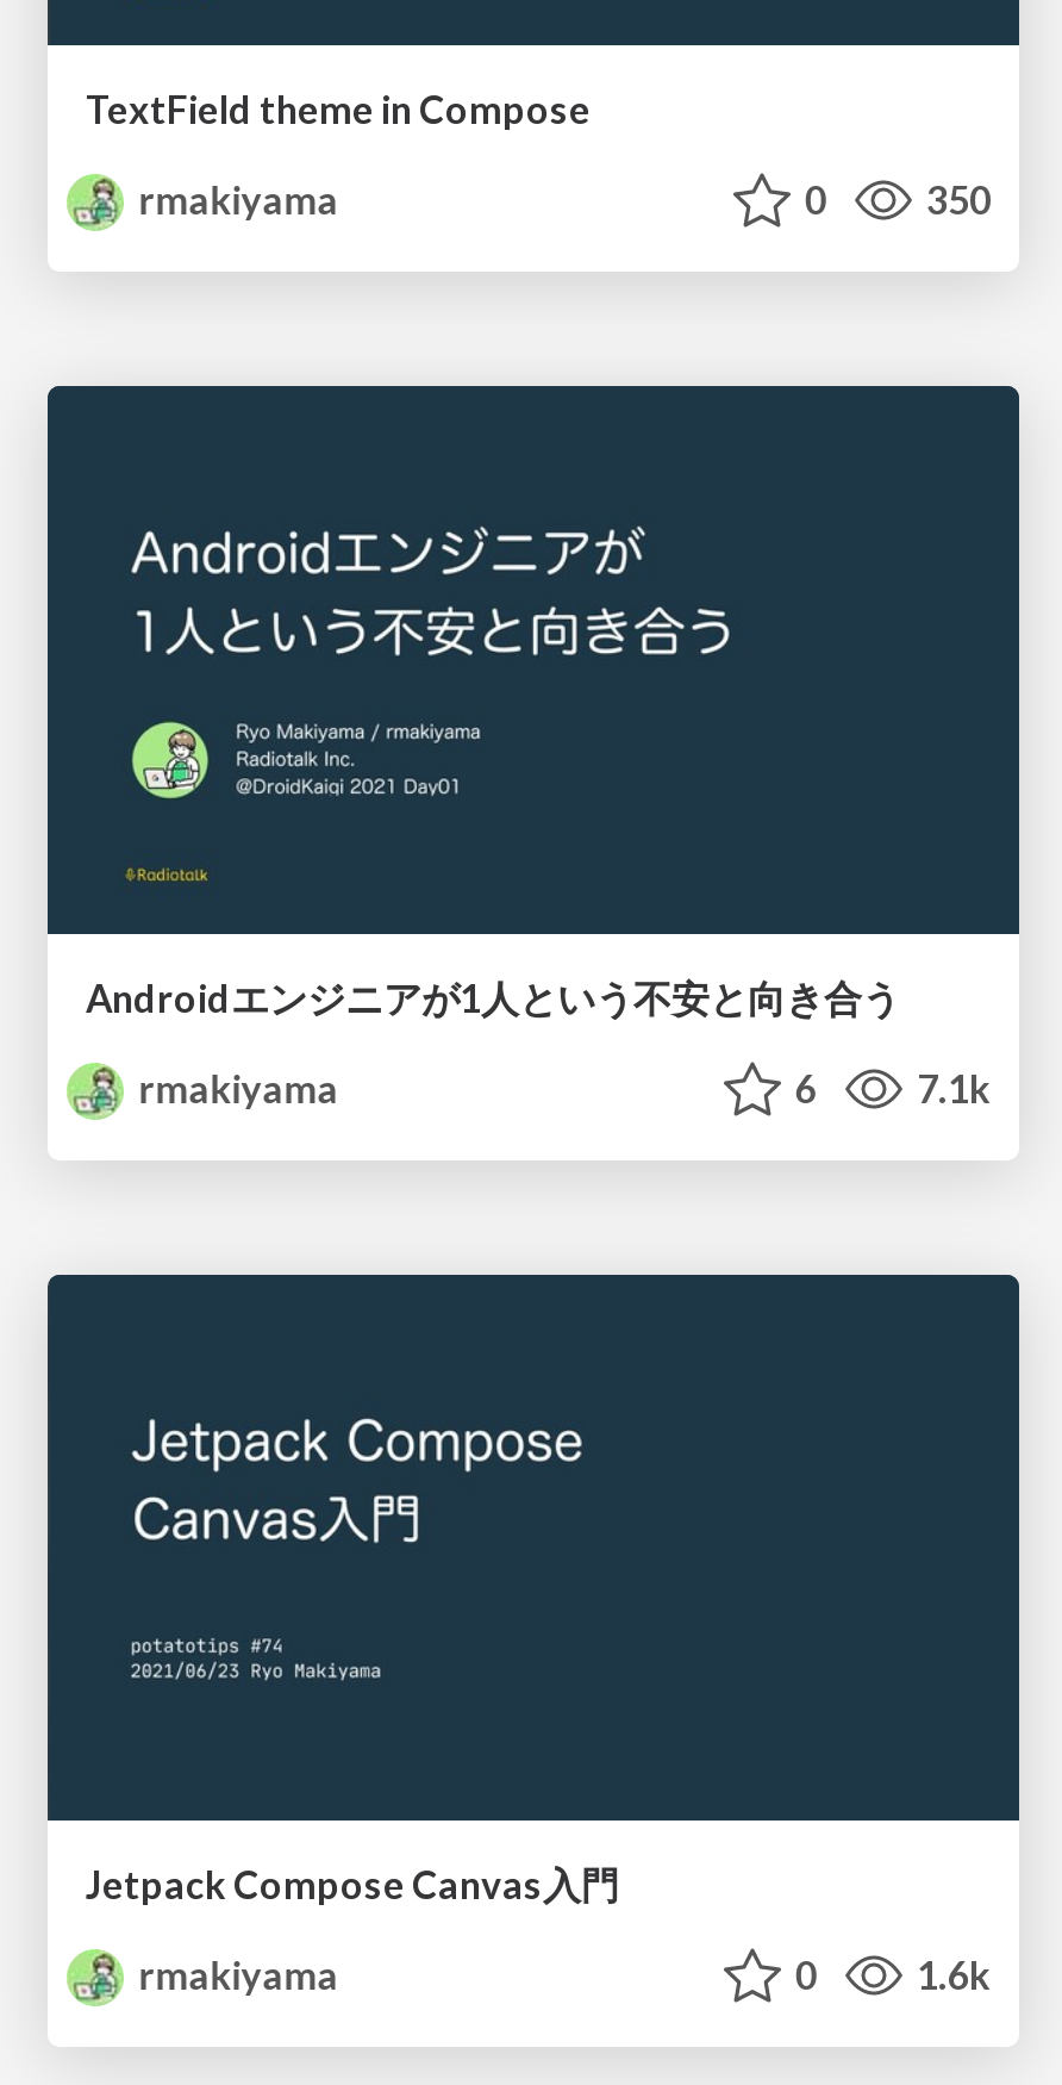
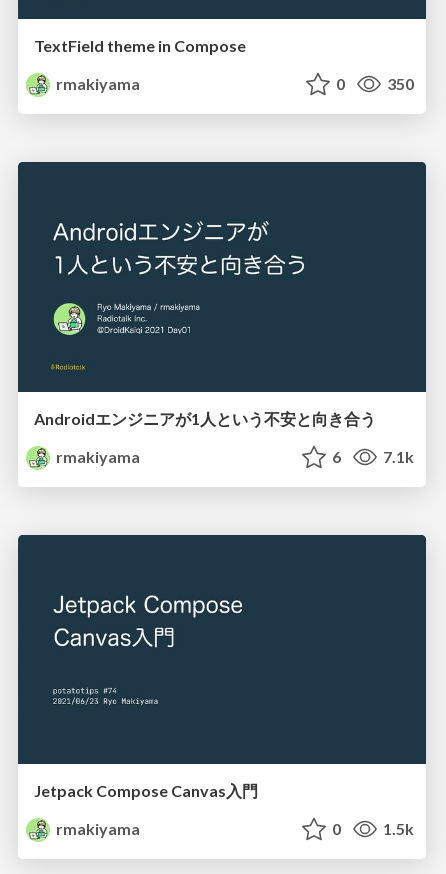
[910,1952,991,1997] 1.6k -> [380,819,414,838] 1.5k

